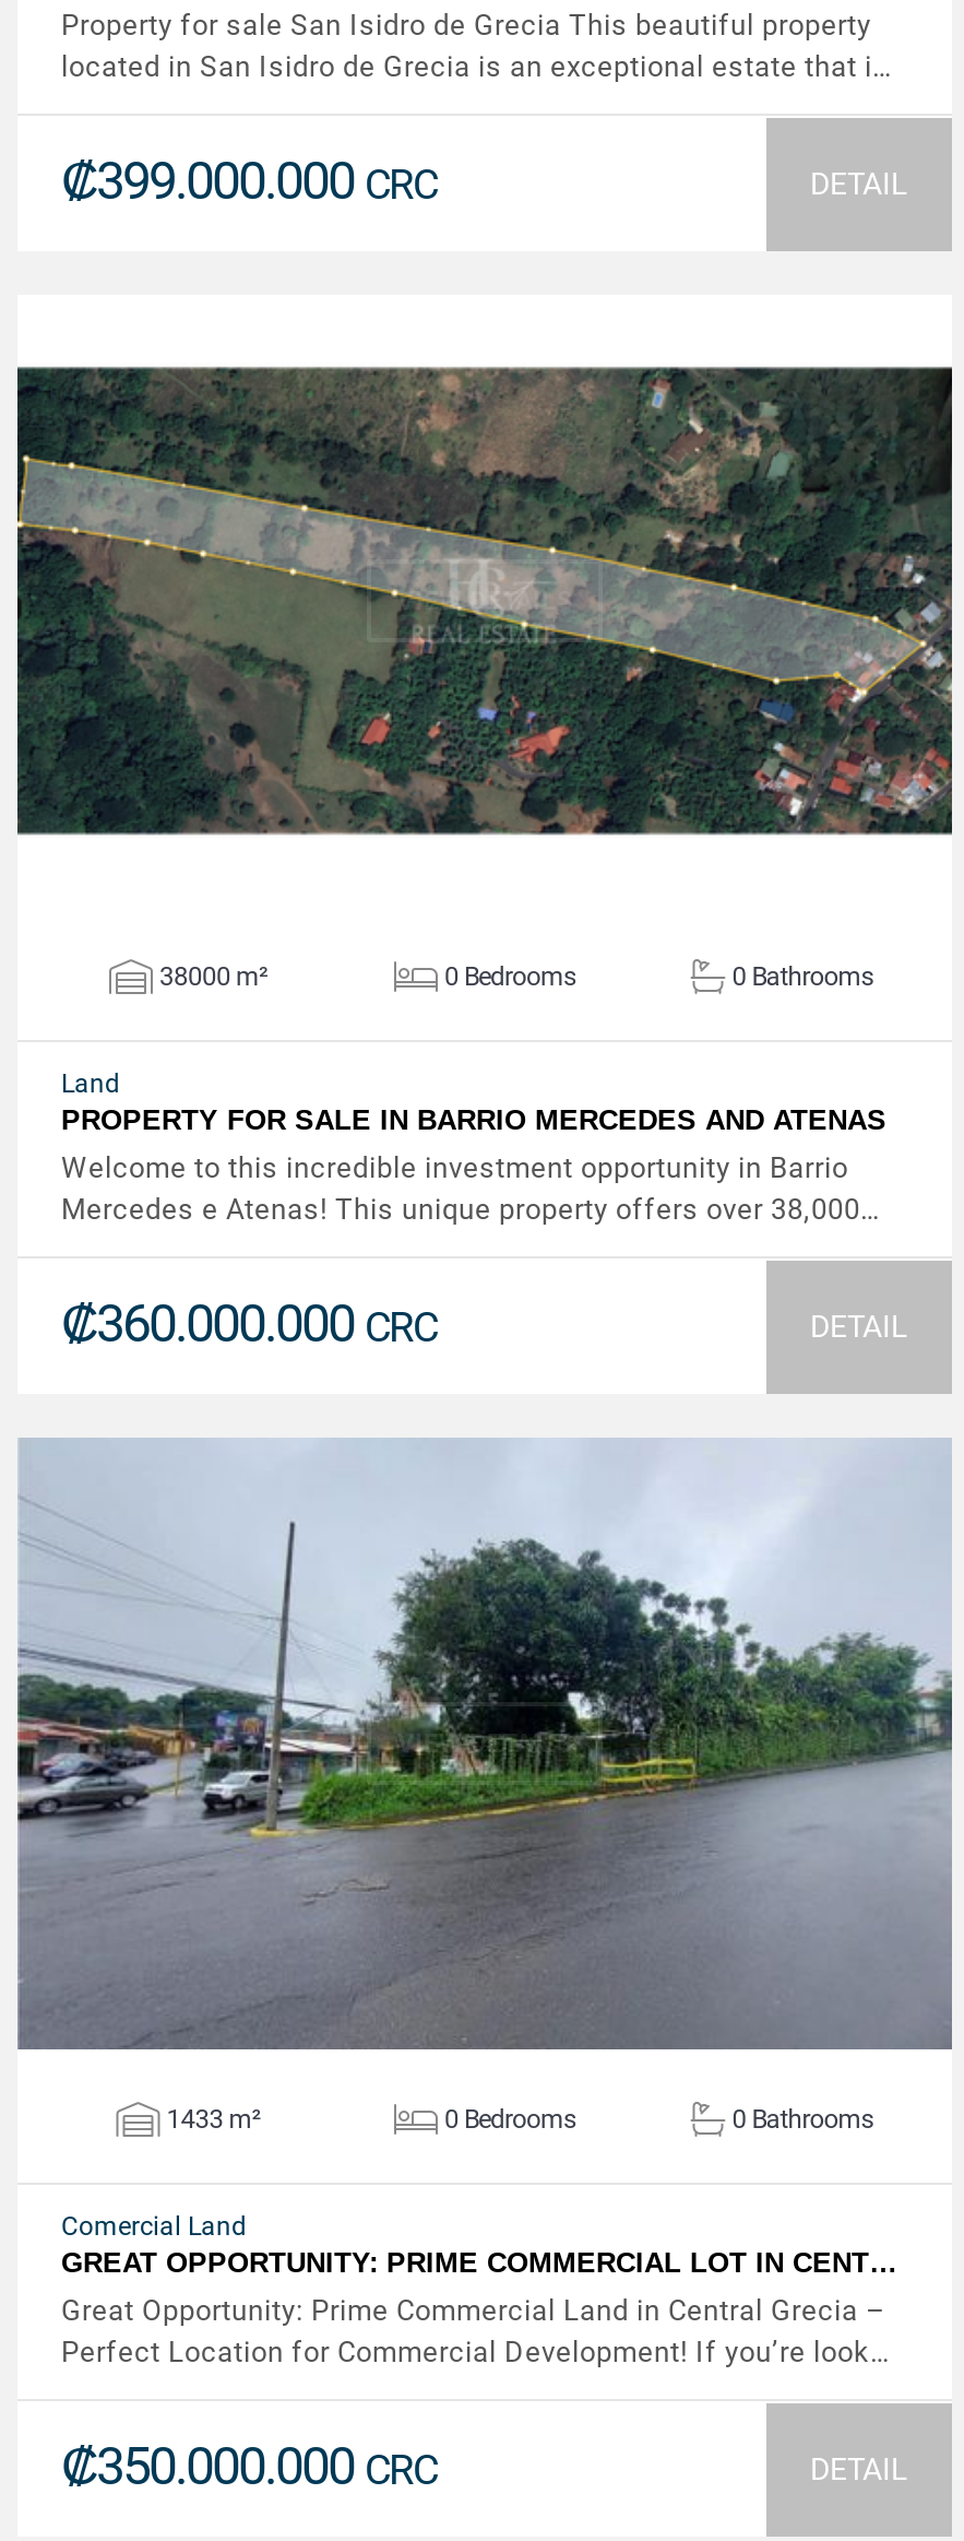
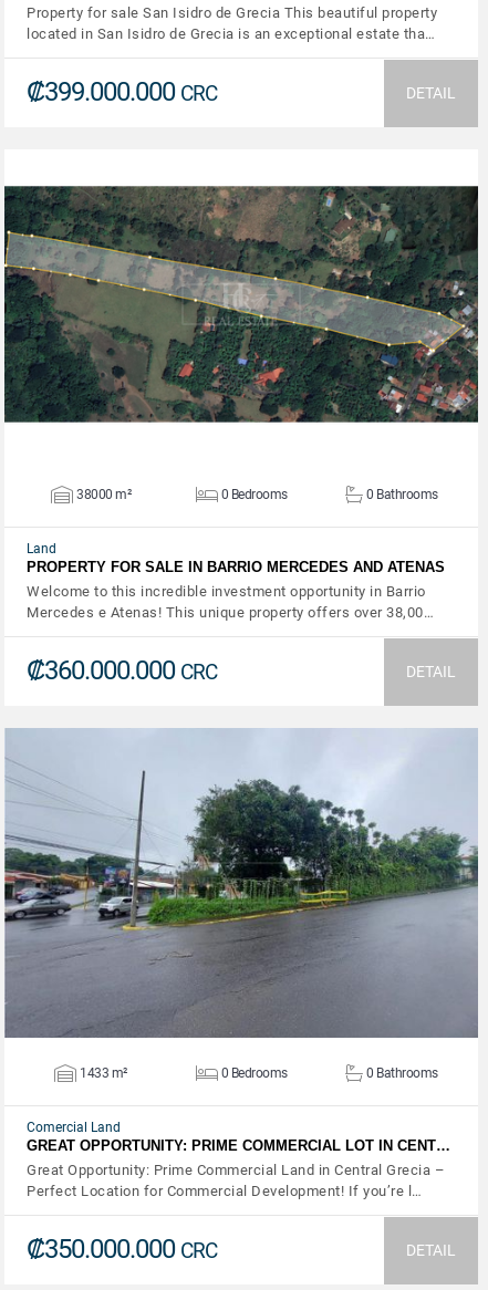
[61,50,893,83] located in San Isidro de Grecia is an exceptional estate that i… -> [27,25,435,42] located in San Isidro de Grecia is an exceptional estate tha…
[61,1193,881,1225] Mercedes e Atenas! This unique property offers over 38,000… -> [27,604,434,621] Mercedes e Atenas! This unique property offers over 38,00…
[61,2335,891,2368] Perfect Location for Commercial Development! If you’re look… -> [27,1183,422,1199] Perfect Location for Commercial Development! If you’re l…

